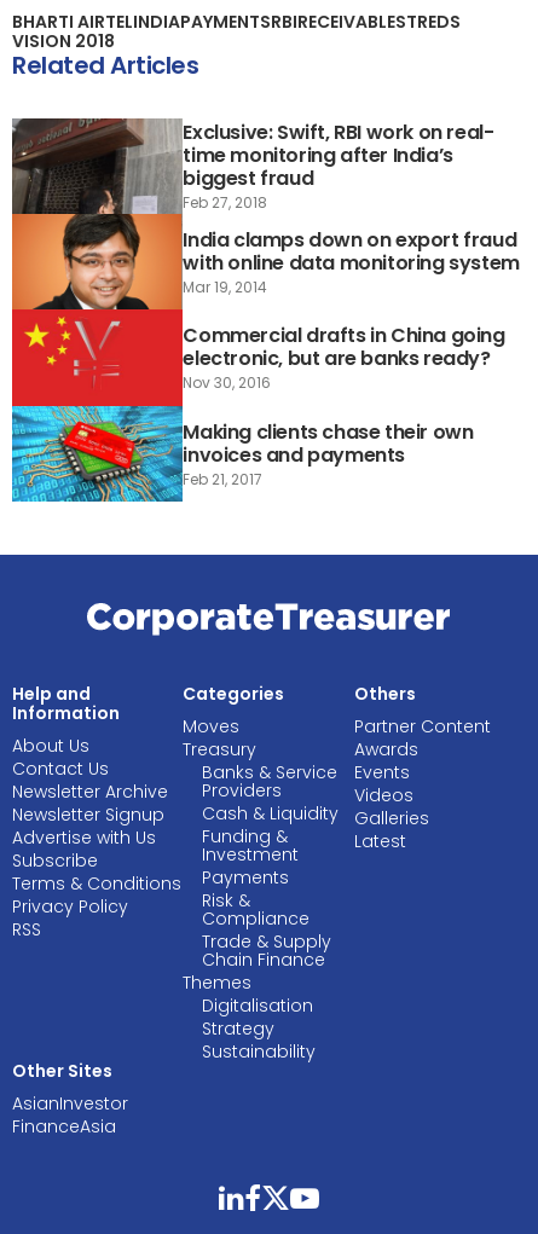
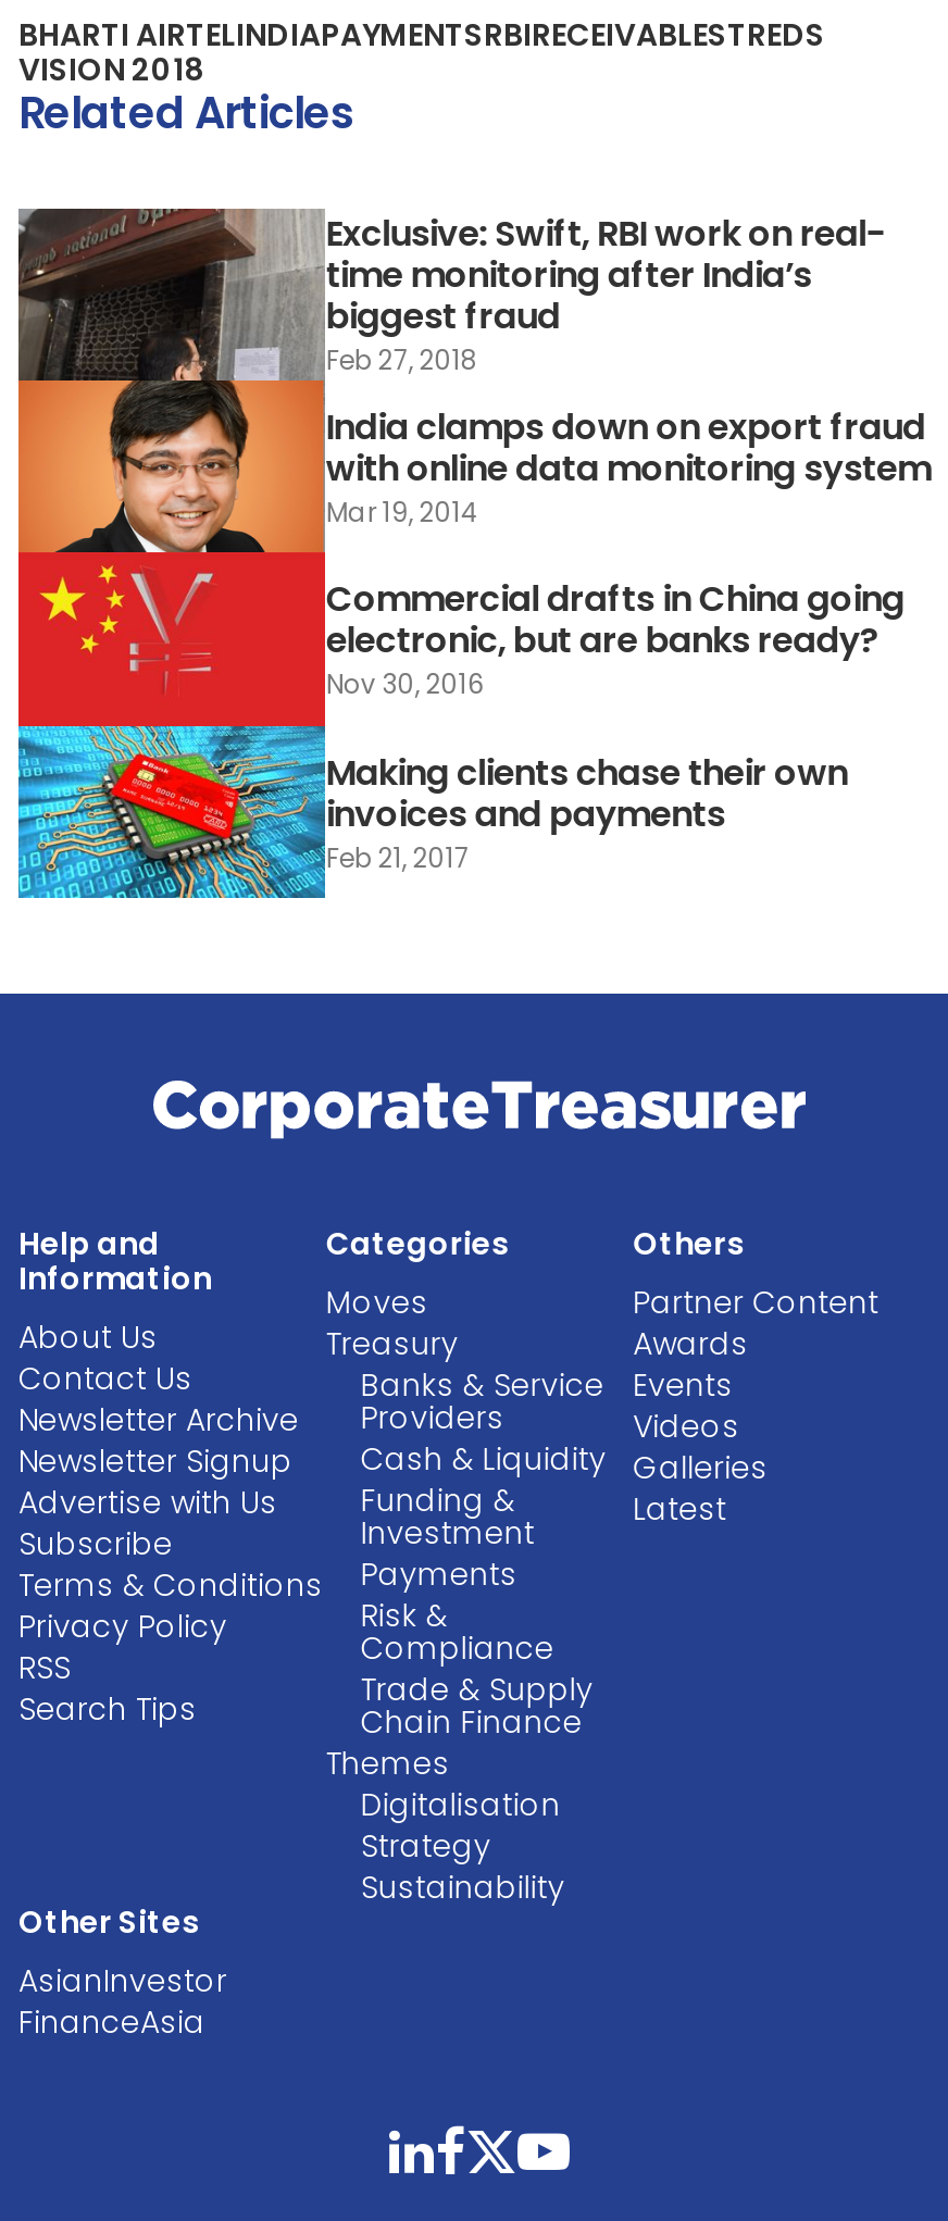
none -> [18,1687,197,1730] Search Tips

